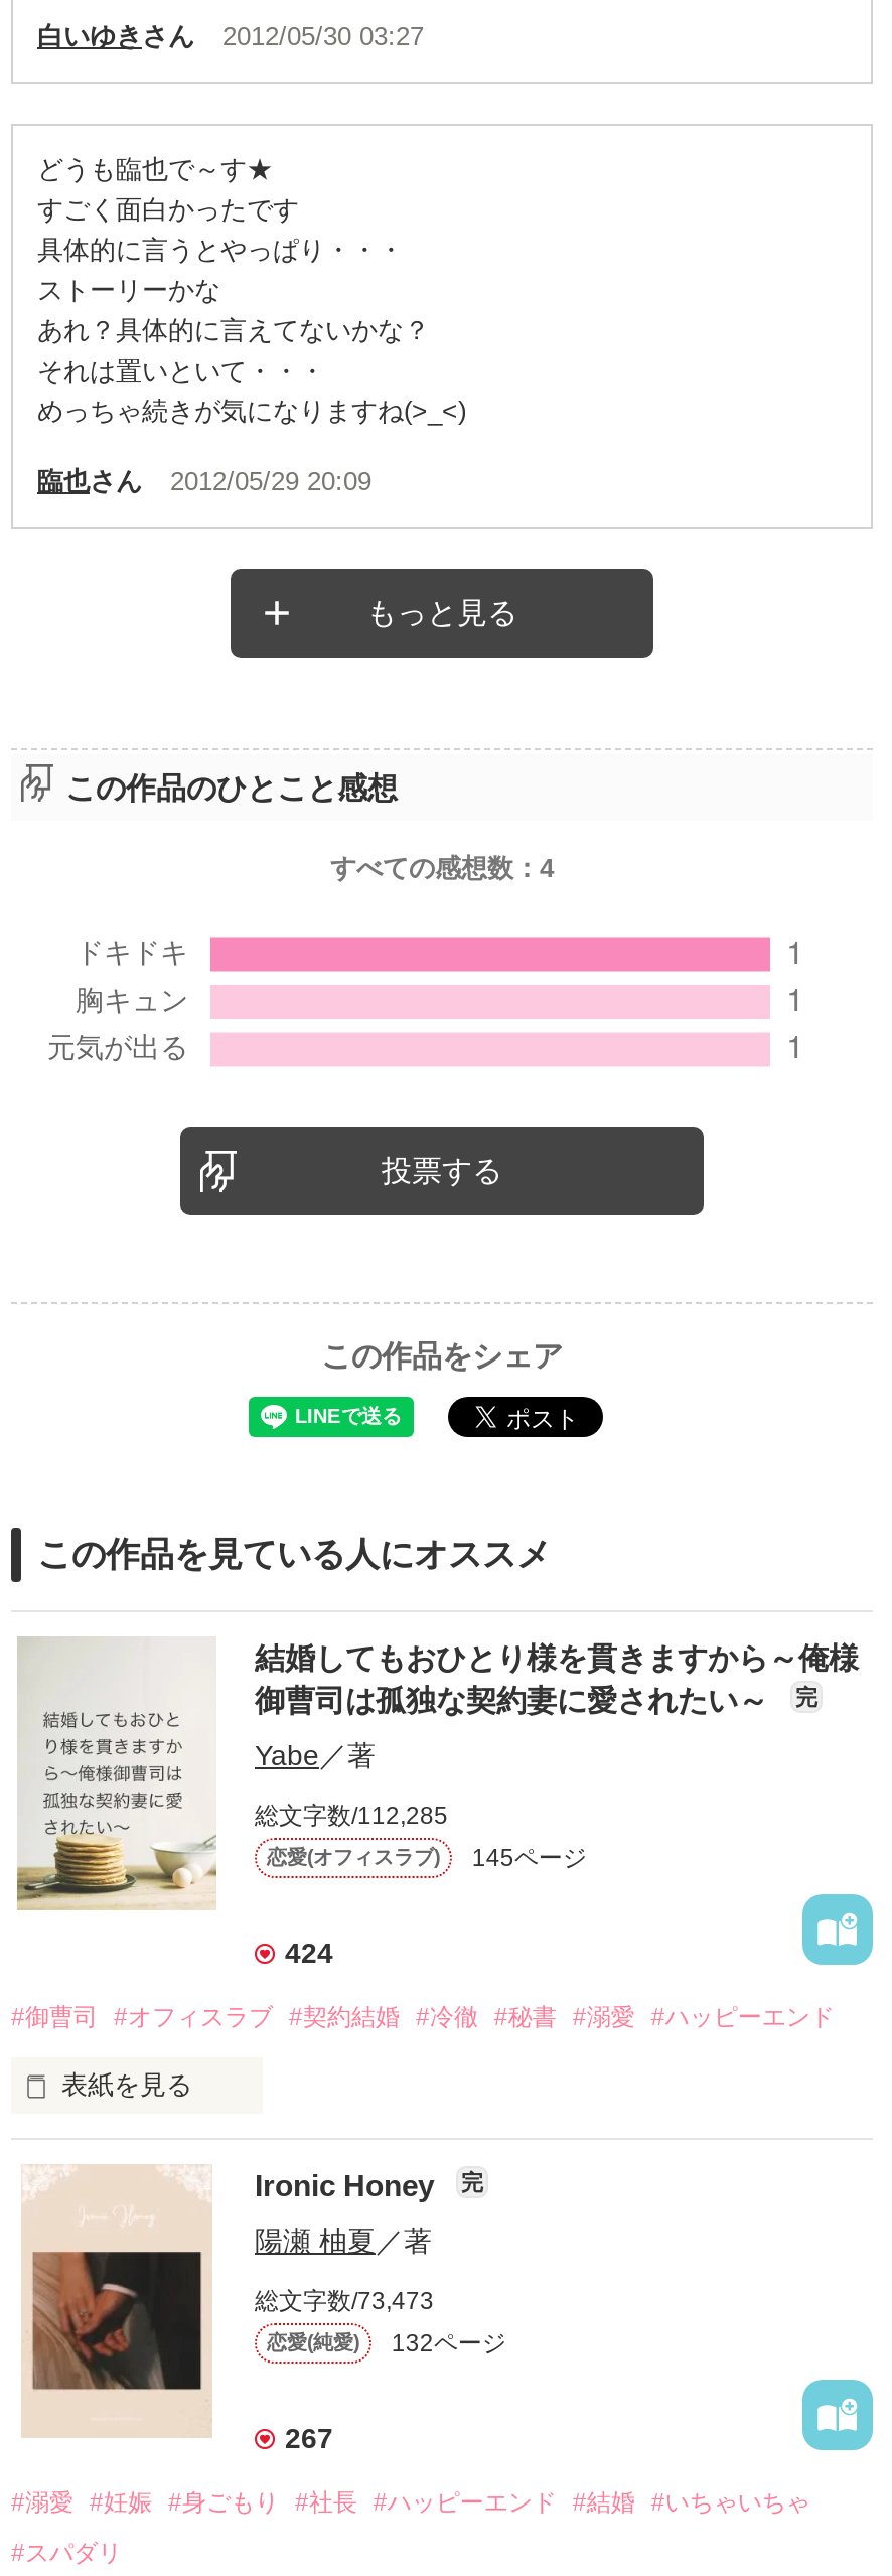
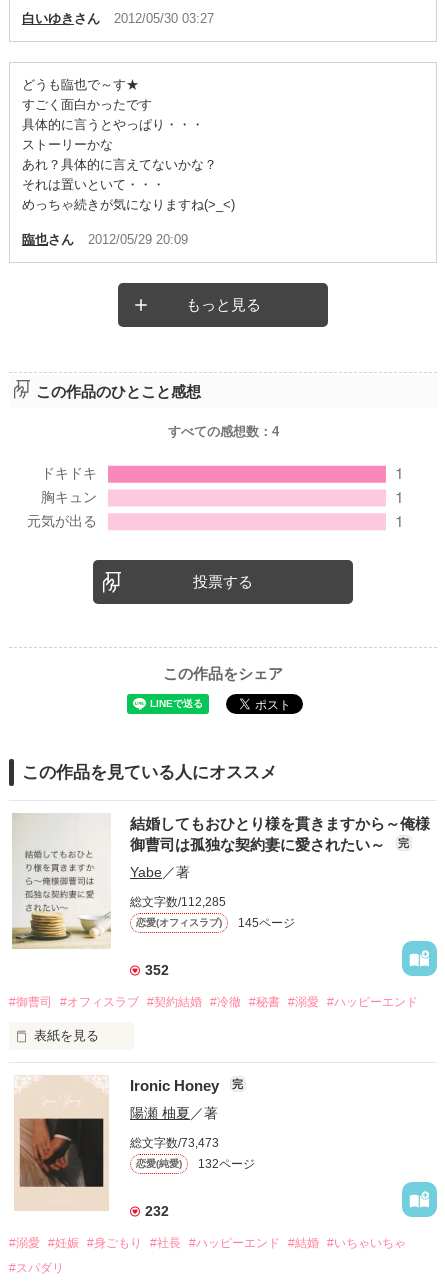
[285,1936,333,1968] 424 -> [145,962,169,978] 352
[285,2421,333,2453] 267 -> [145,1203,169,1219] 232

